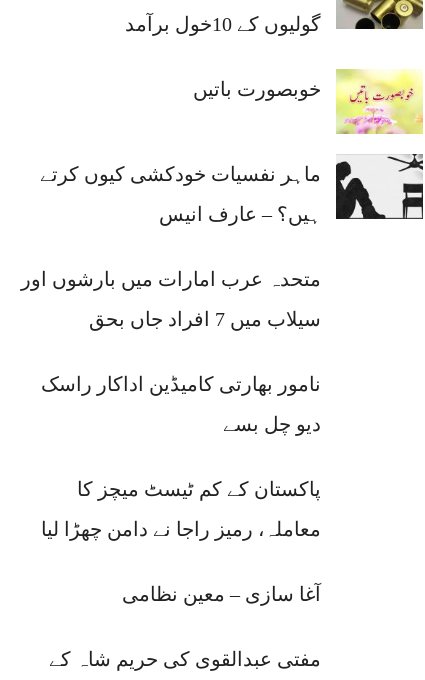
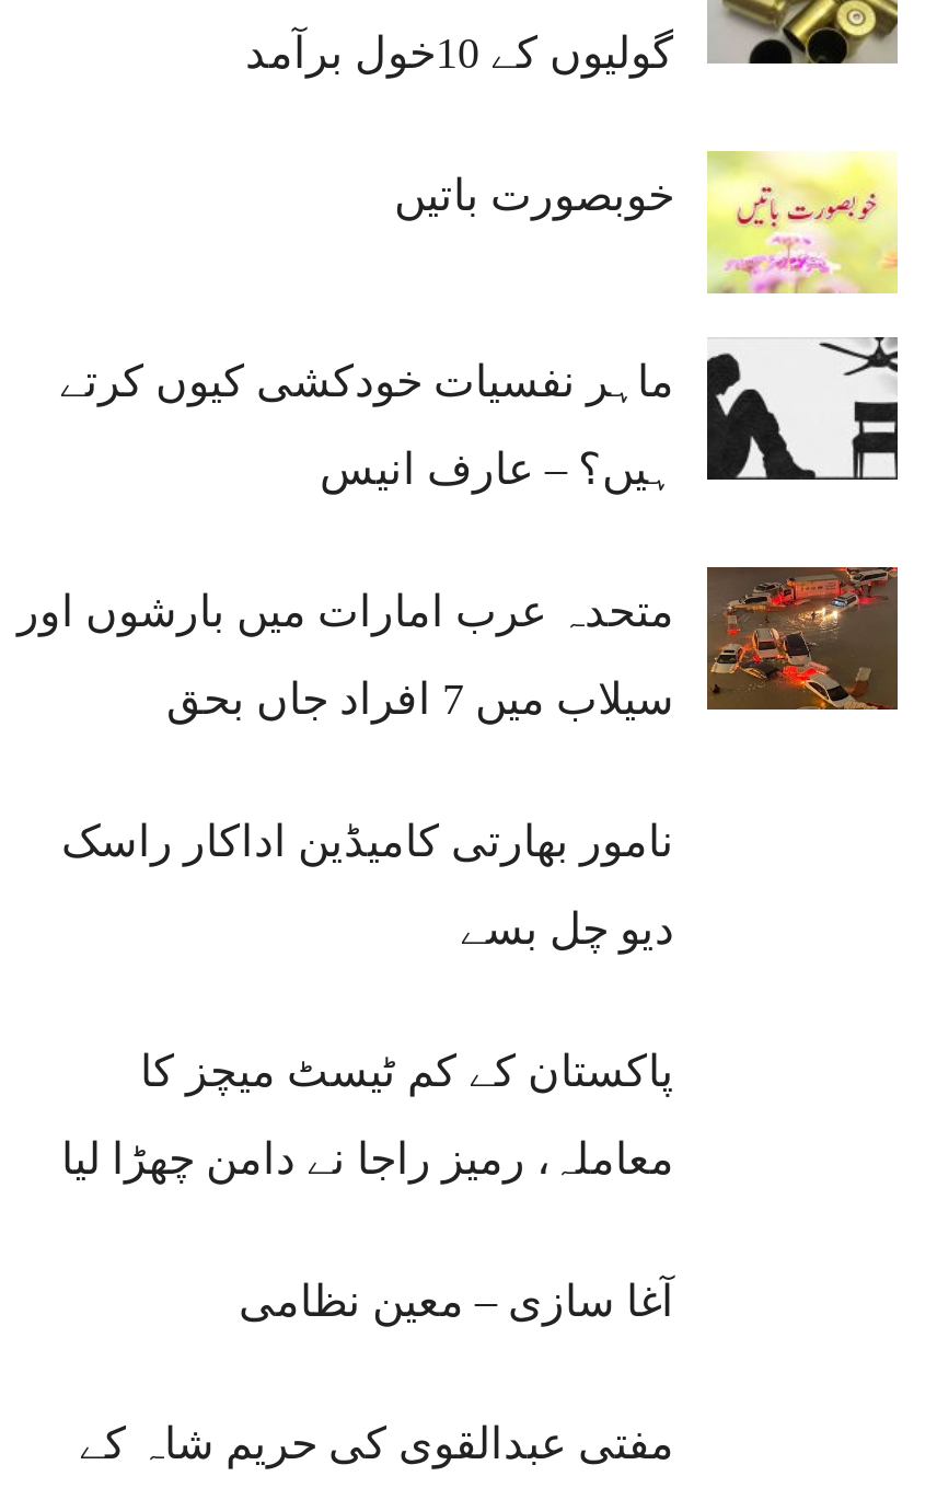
none -> [705,565,900,712] [image]

